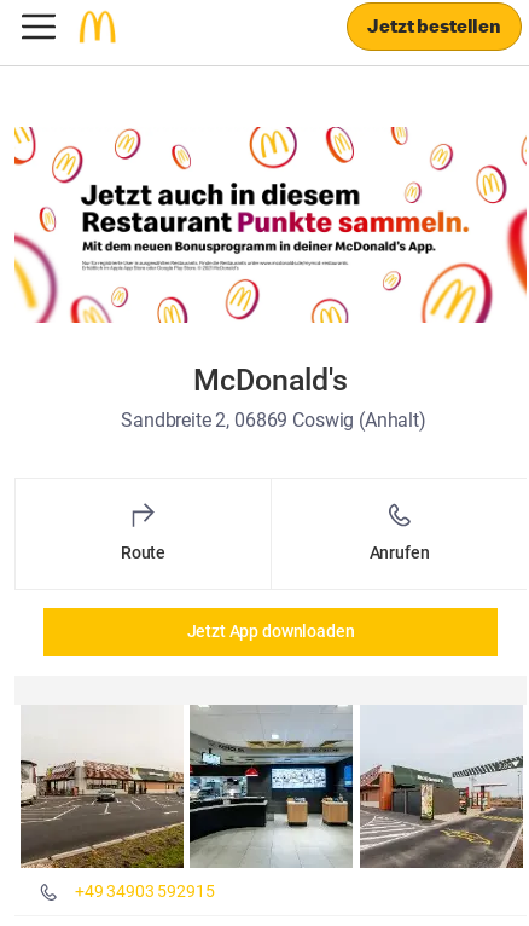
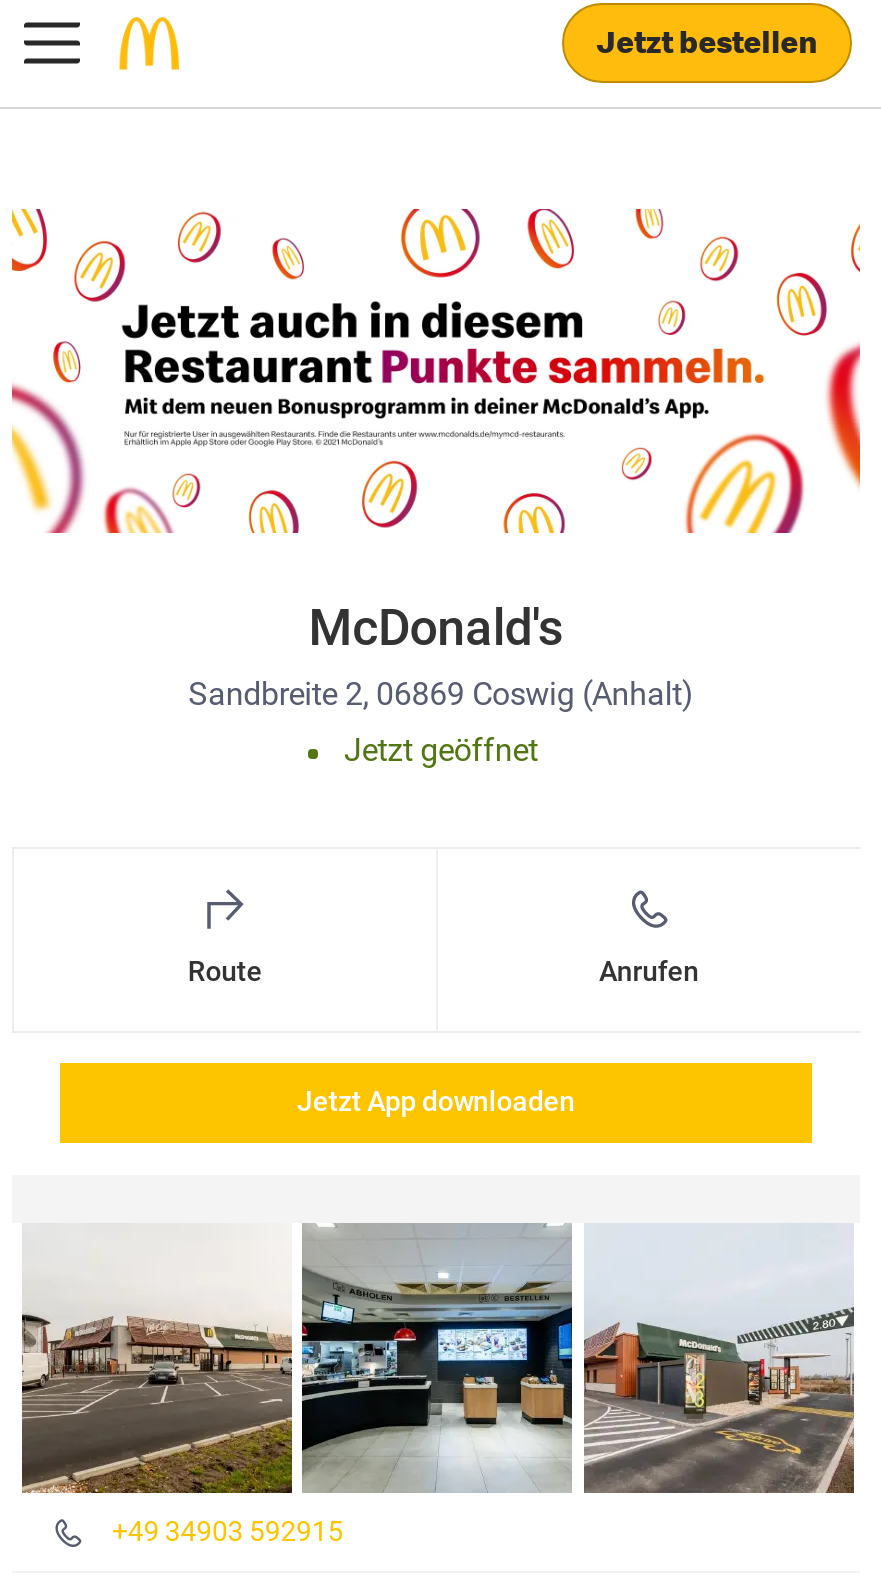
none -> [344,731,538,769] Jetzt geöffnet

